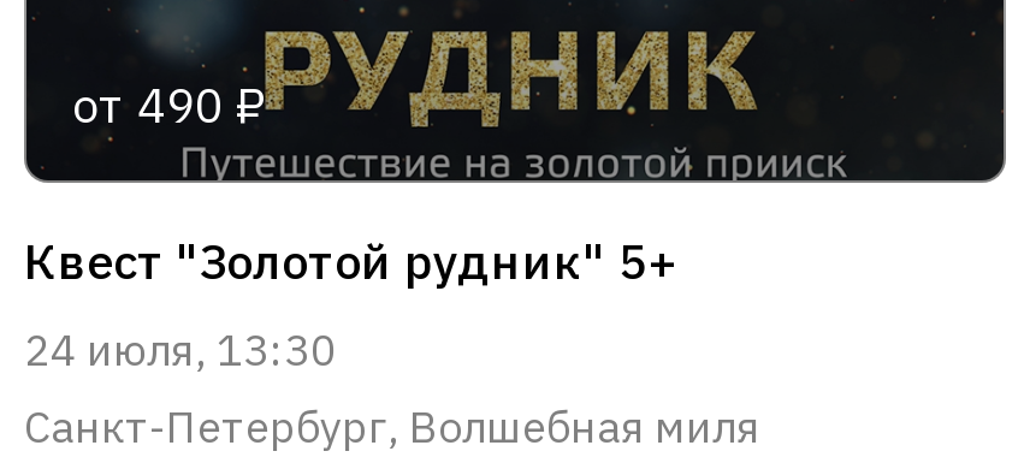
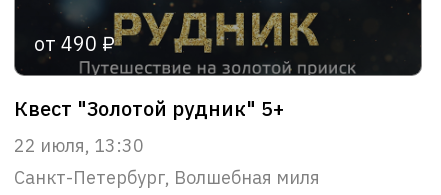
[24,322,337,378] 24 июля, 13:30 -> [14,134,144,157] 22 июля, 13:30

